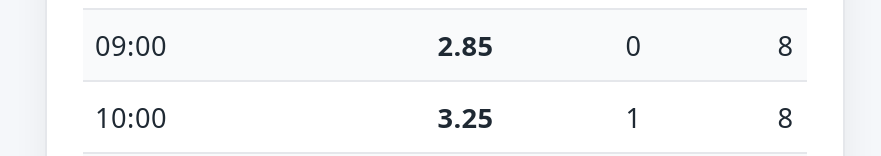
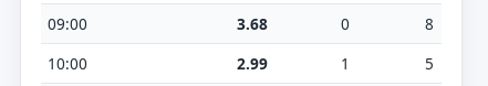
[437,26,493,64] 2.85 -> [237,13,268,34] 3.68
[437,98,493,136] 3.25 -> [237,53,268,74] 2.99
[777,98,793,136] 8 -> [425,53,434,74] 5

